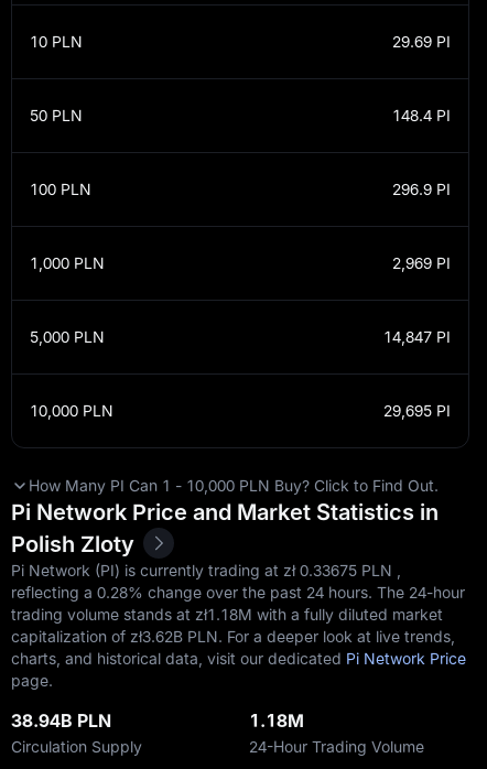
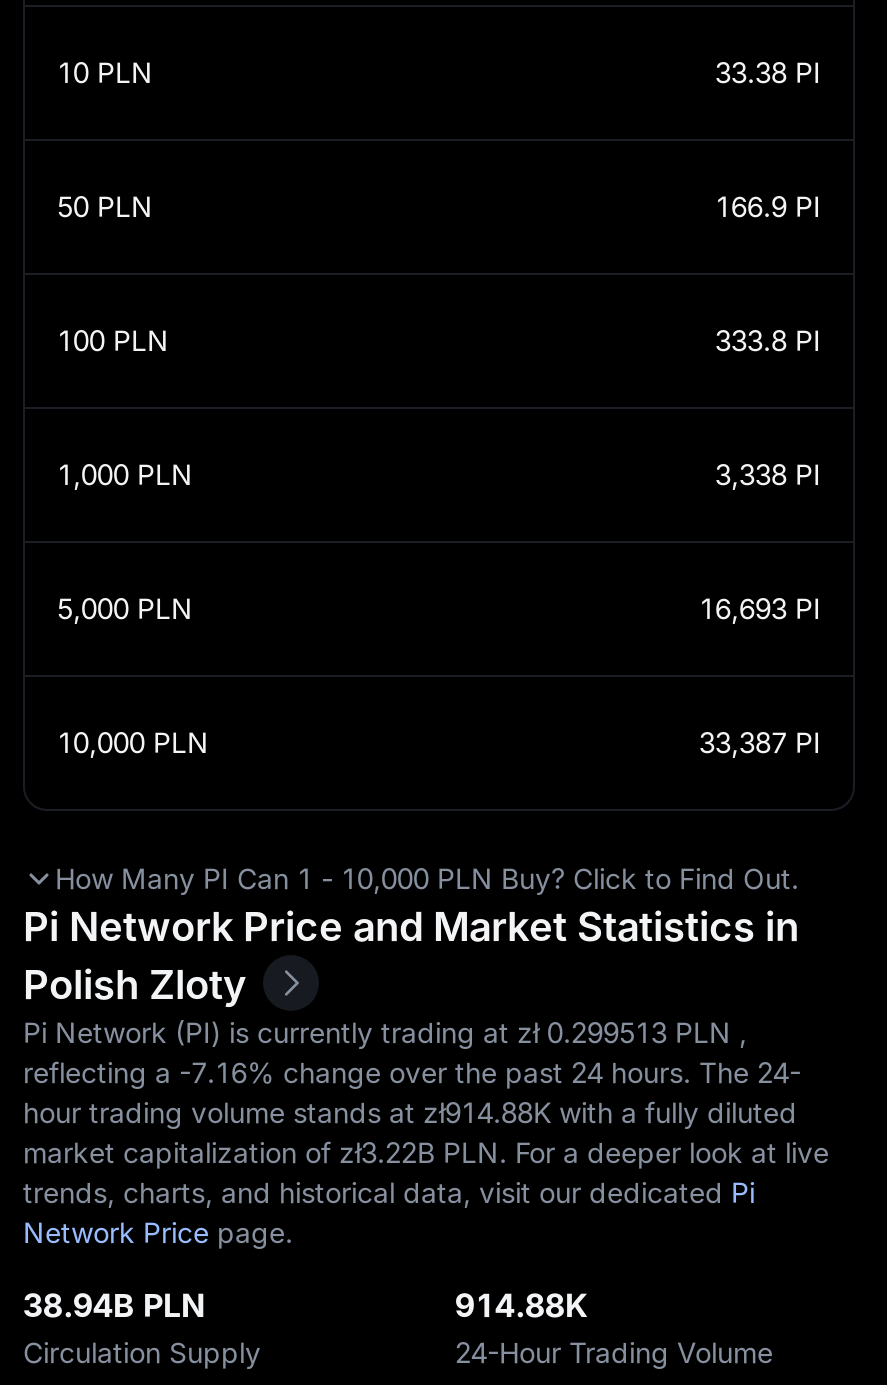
[392,32,451,51] 29.69 PI -> [715,55,821,89] 33.38 PI
[392,106,451,124] 148.4 PI -> [715,189,821,223] 166.9 PI
[392,180,451,198] 296.9 PI -> [715,323,821,357] 333.8 PI
[392,253,451,272] 2,969 PI -> [715,457,821,491] 3,338 PI
[383,327,451,346] 14,847 PI -> [699,591,821,625] 16,693 PI
[383,401,451,420] 29,695 PI -> [699,725,821,759] 33,387 PI
[11,561,466,690] Pi Network (PI) is currently trading at zł 0.33675 PLN , | reflecting a 0.28% change over the past 24 hours. The 24-hour | trading volume stands at zł1.18M with a fully diluted market | capitalization of zł3.62B PLN. For a deeper look at live trends, | charts, and historical data, visit our dedicated Pi Network Price | page. -> [23,1015,829,1249] Pi Network (PI) is currently trading at zł 0.299513 PLN , | reflecting a -7.16% change over the past 24 hours. The 24- | hour trading volume stands at zł914.88K with a fully diluted | market capitalization of zł3.22B PLN. For a deeper look at live | trends, charts, and historical data, visit our dedicated Pi | Network Price page.
[249,710,304,732] 1.18M -> [455,1285,589,1325] 914.88K

